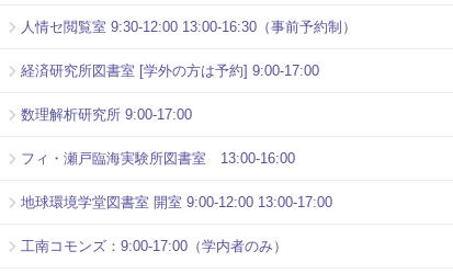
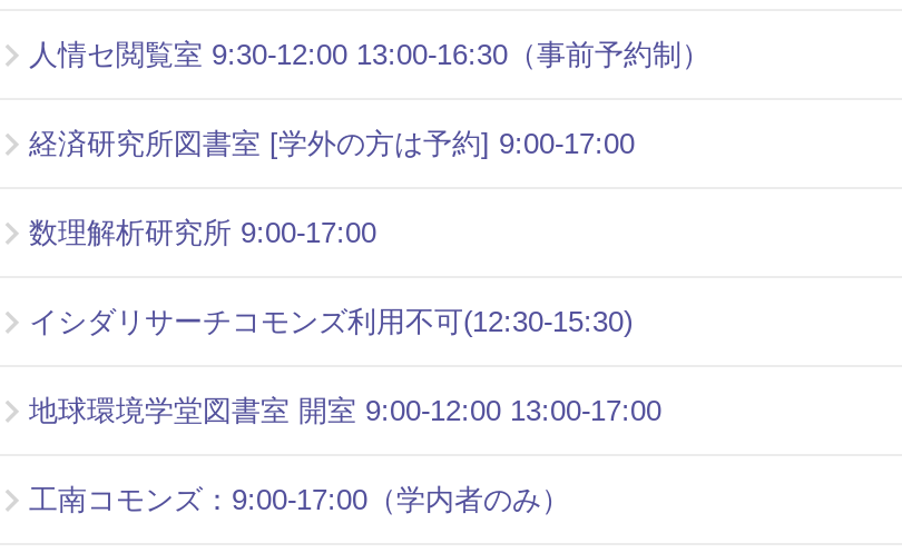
[21,151,295,167] フィ・瀬戸臨海実験所図書室 13:00-16:00 -> [29,306,633,339] イシダリサーチコモンズ利用不可(12:30-15:30)

